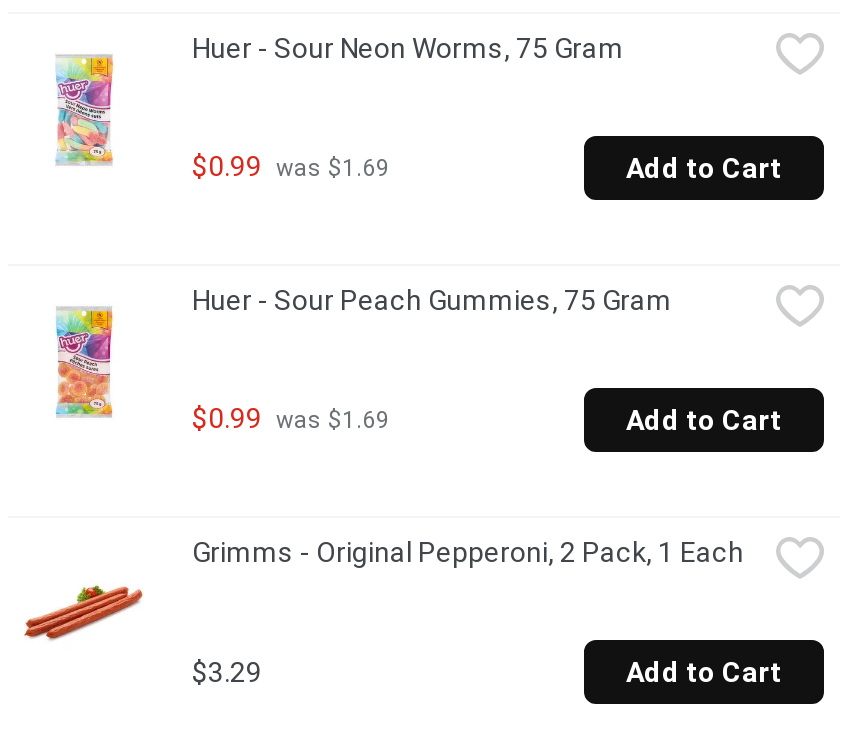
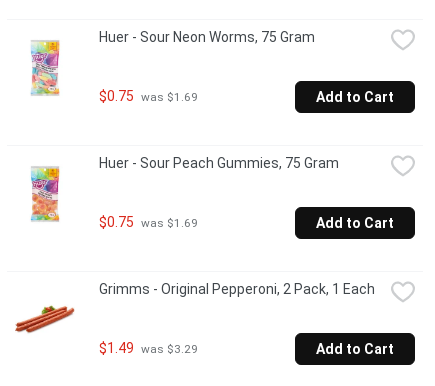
[192,150,390,182] $0.99 was $1.69 -> [99,88,198,104] $0.75 was $1.69
[192,402,390,434] $0.99 was $1.69 -> [99,214,198,230] $0.75 was $1.69
[192,655,262,687] $3.29 -> [99,340,198,356] $1.49 was $3.29

